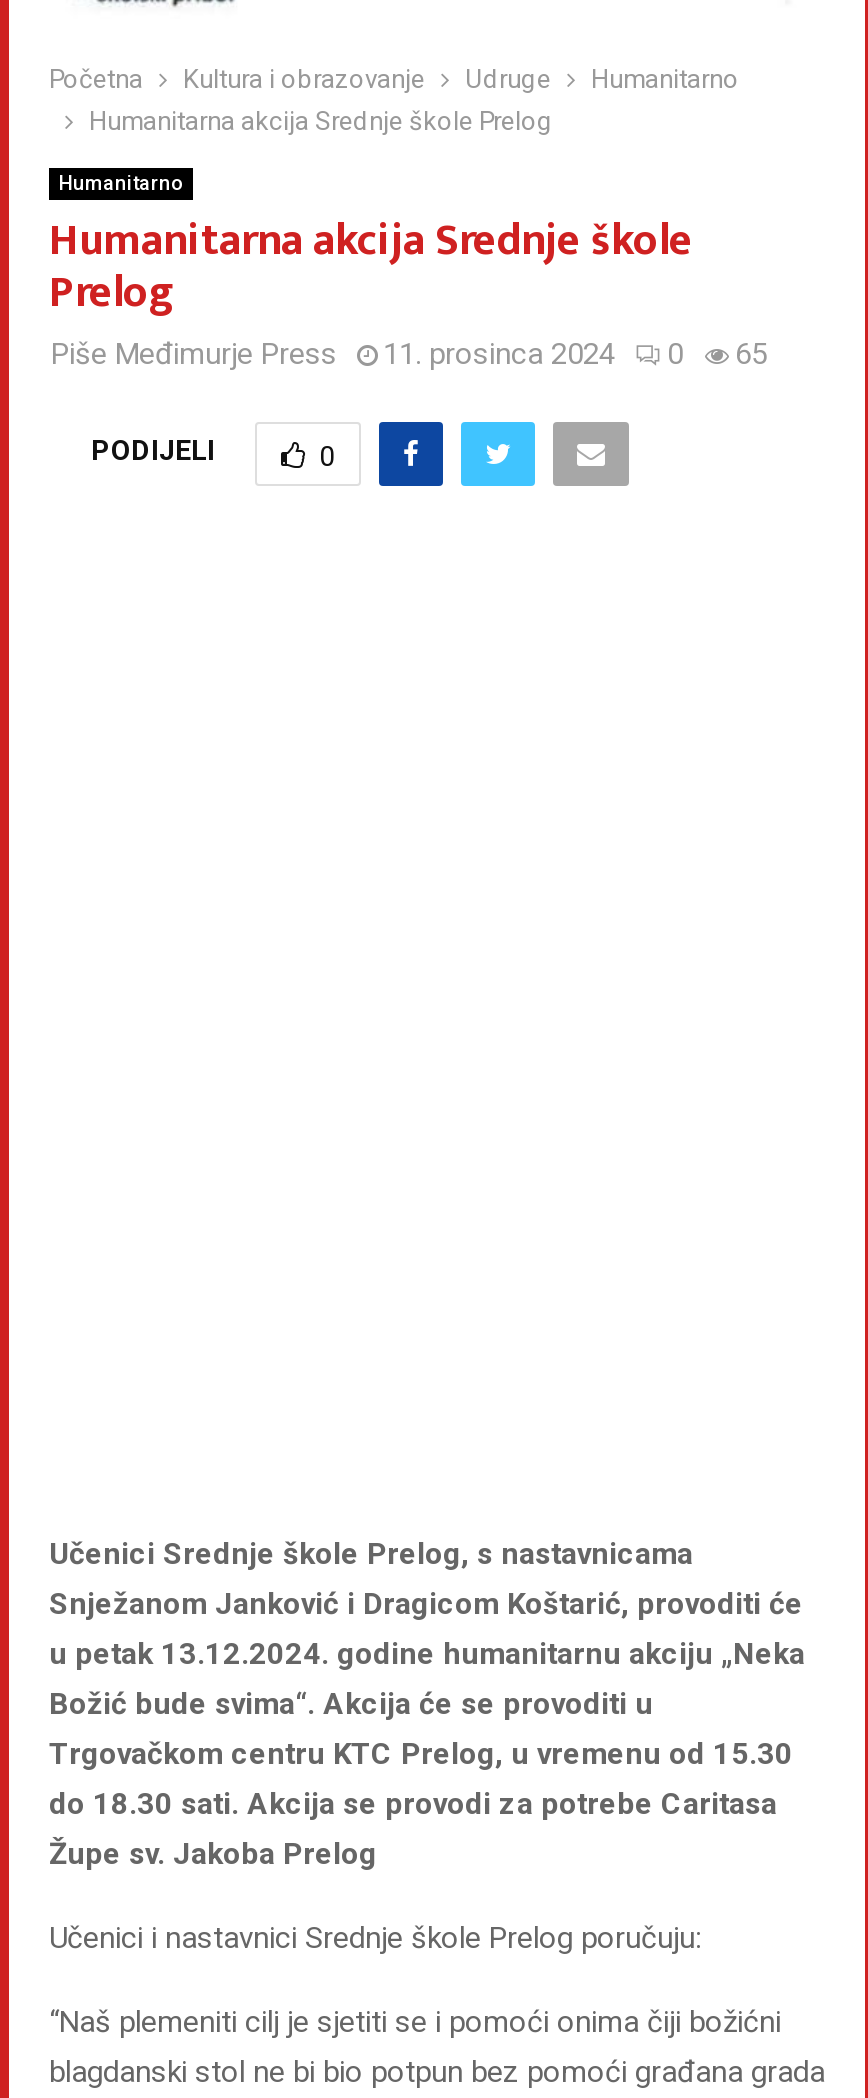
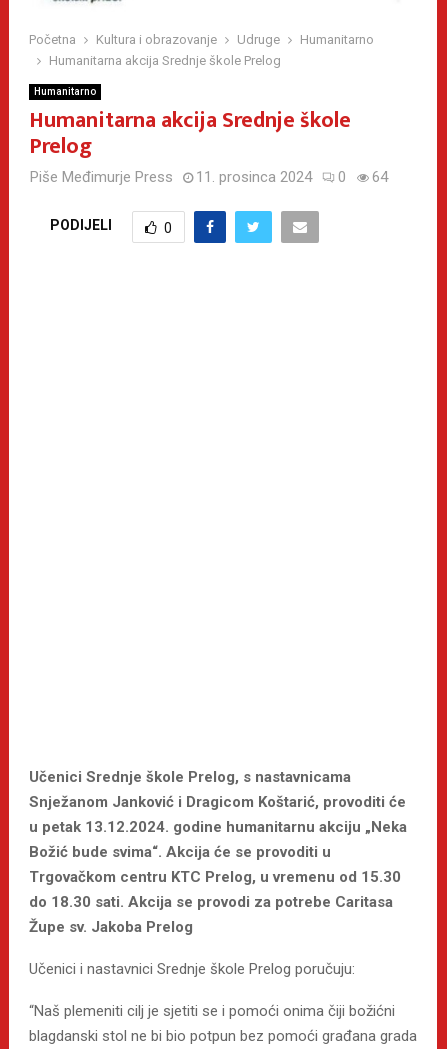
[51,335,767,371] Piše Međimurje Press 11. prosinca 2024 0 65 -> [30,168,388,186] Piše Međimurje Press 11. prosinca 2024 0 64

